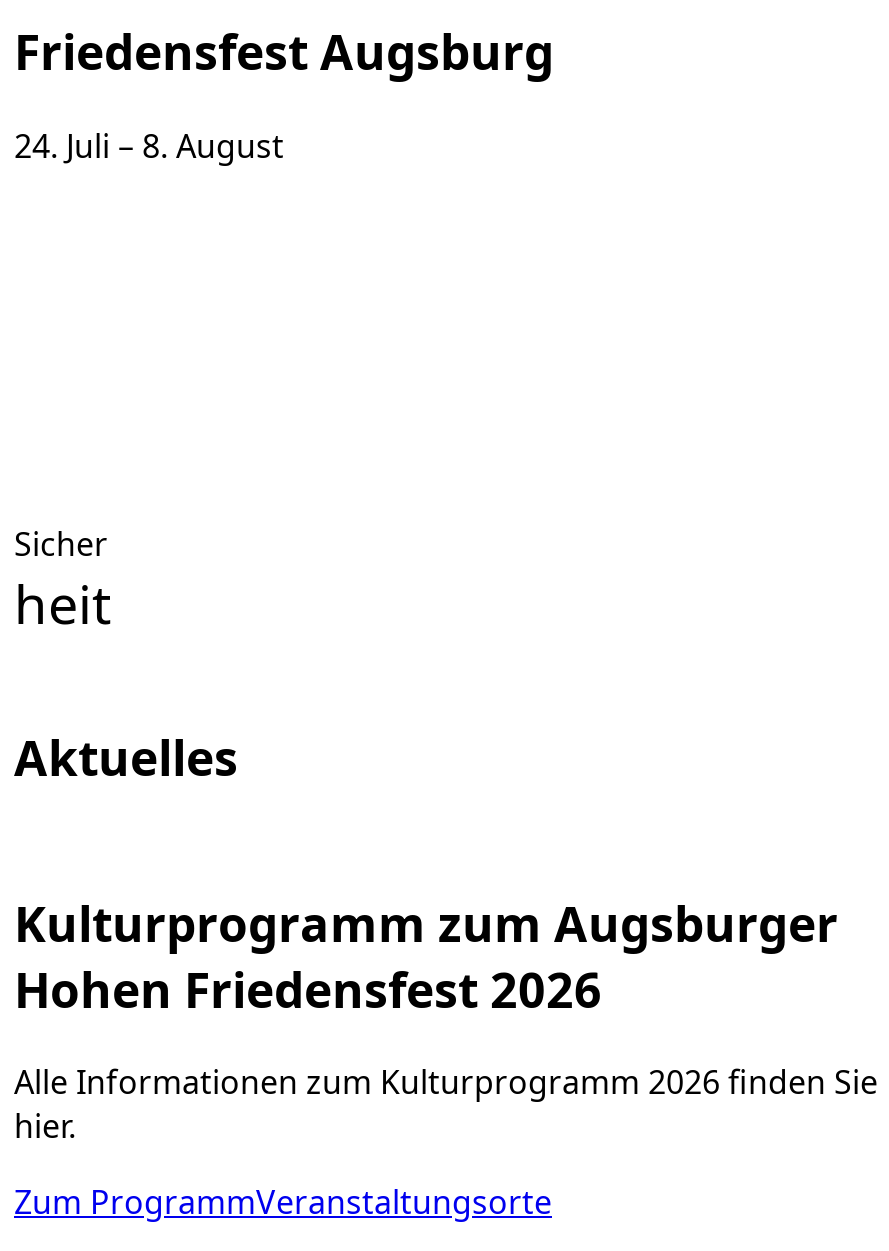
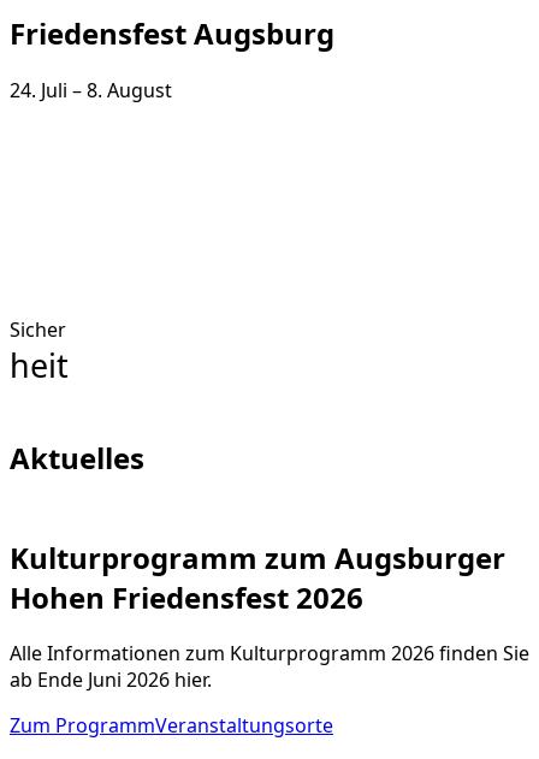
[14,1105,76,1149] hier. -> [10,667,212,693] ab Ende Juni 2026 hier.

